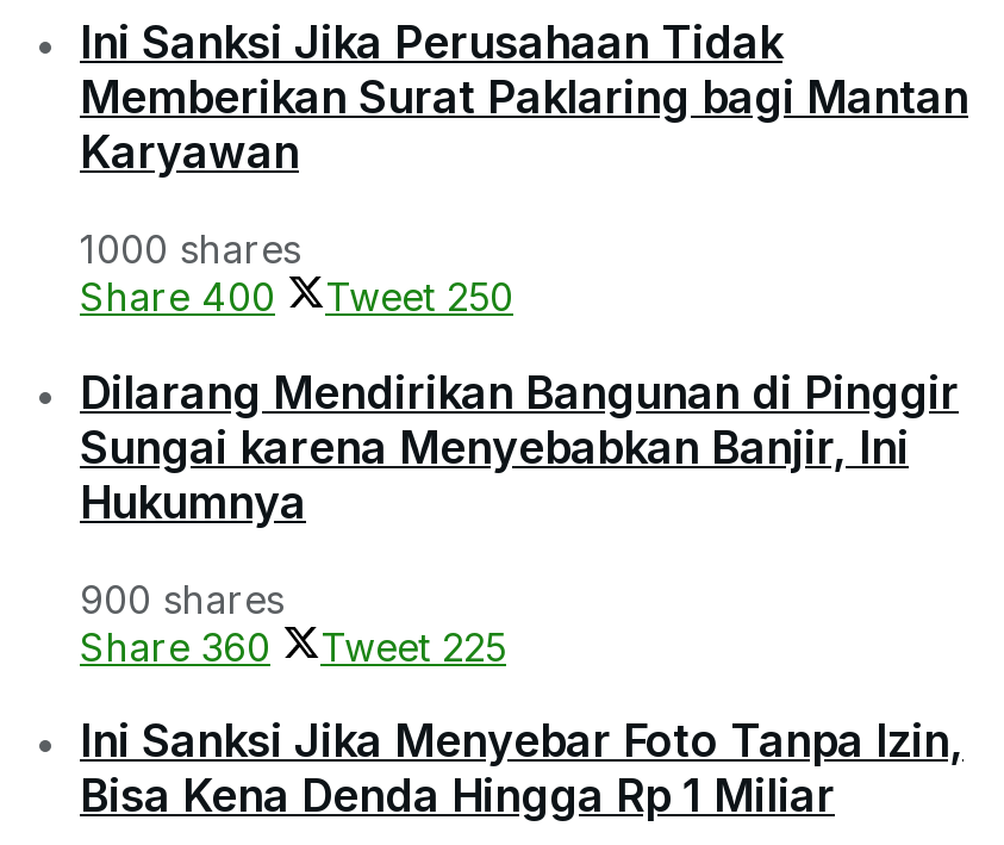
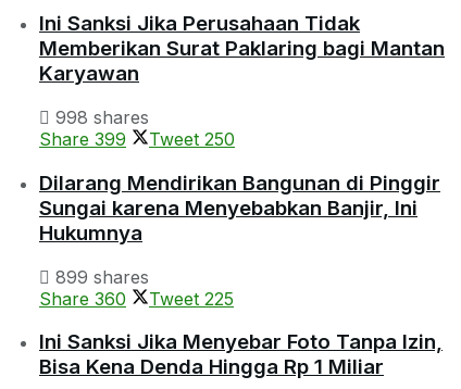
[80,225,301,273] 1000 shares -> [50,107,149,128] 998 shares
[80,273,513,321] Share 400 Tweet 250 -> [39,128,235,150] Share 399 Tweet 250
[80,575,285,622] 900 shares -> [50,266,149,288] 899 shares

